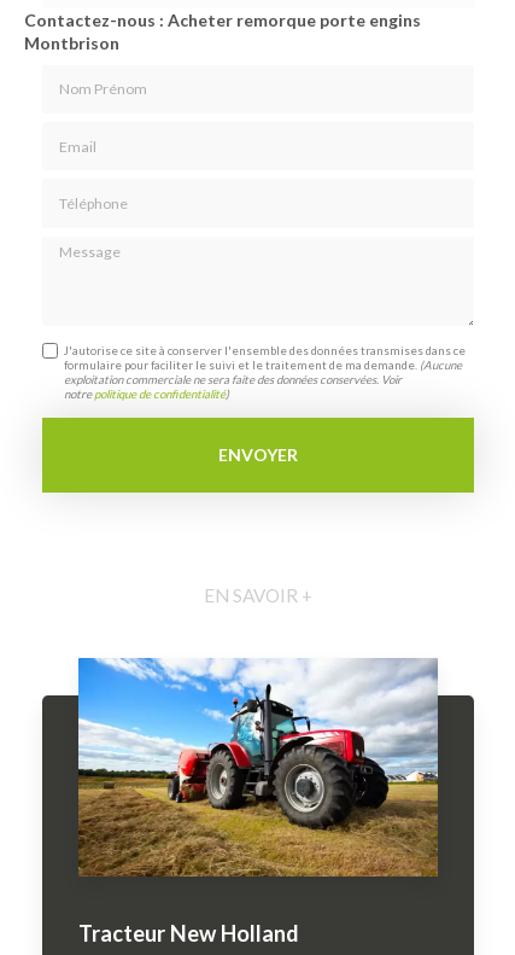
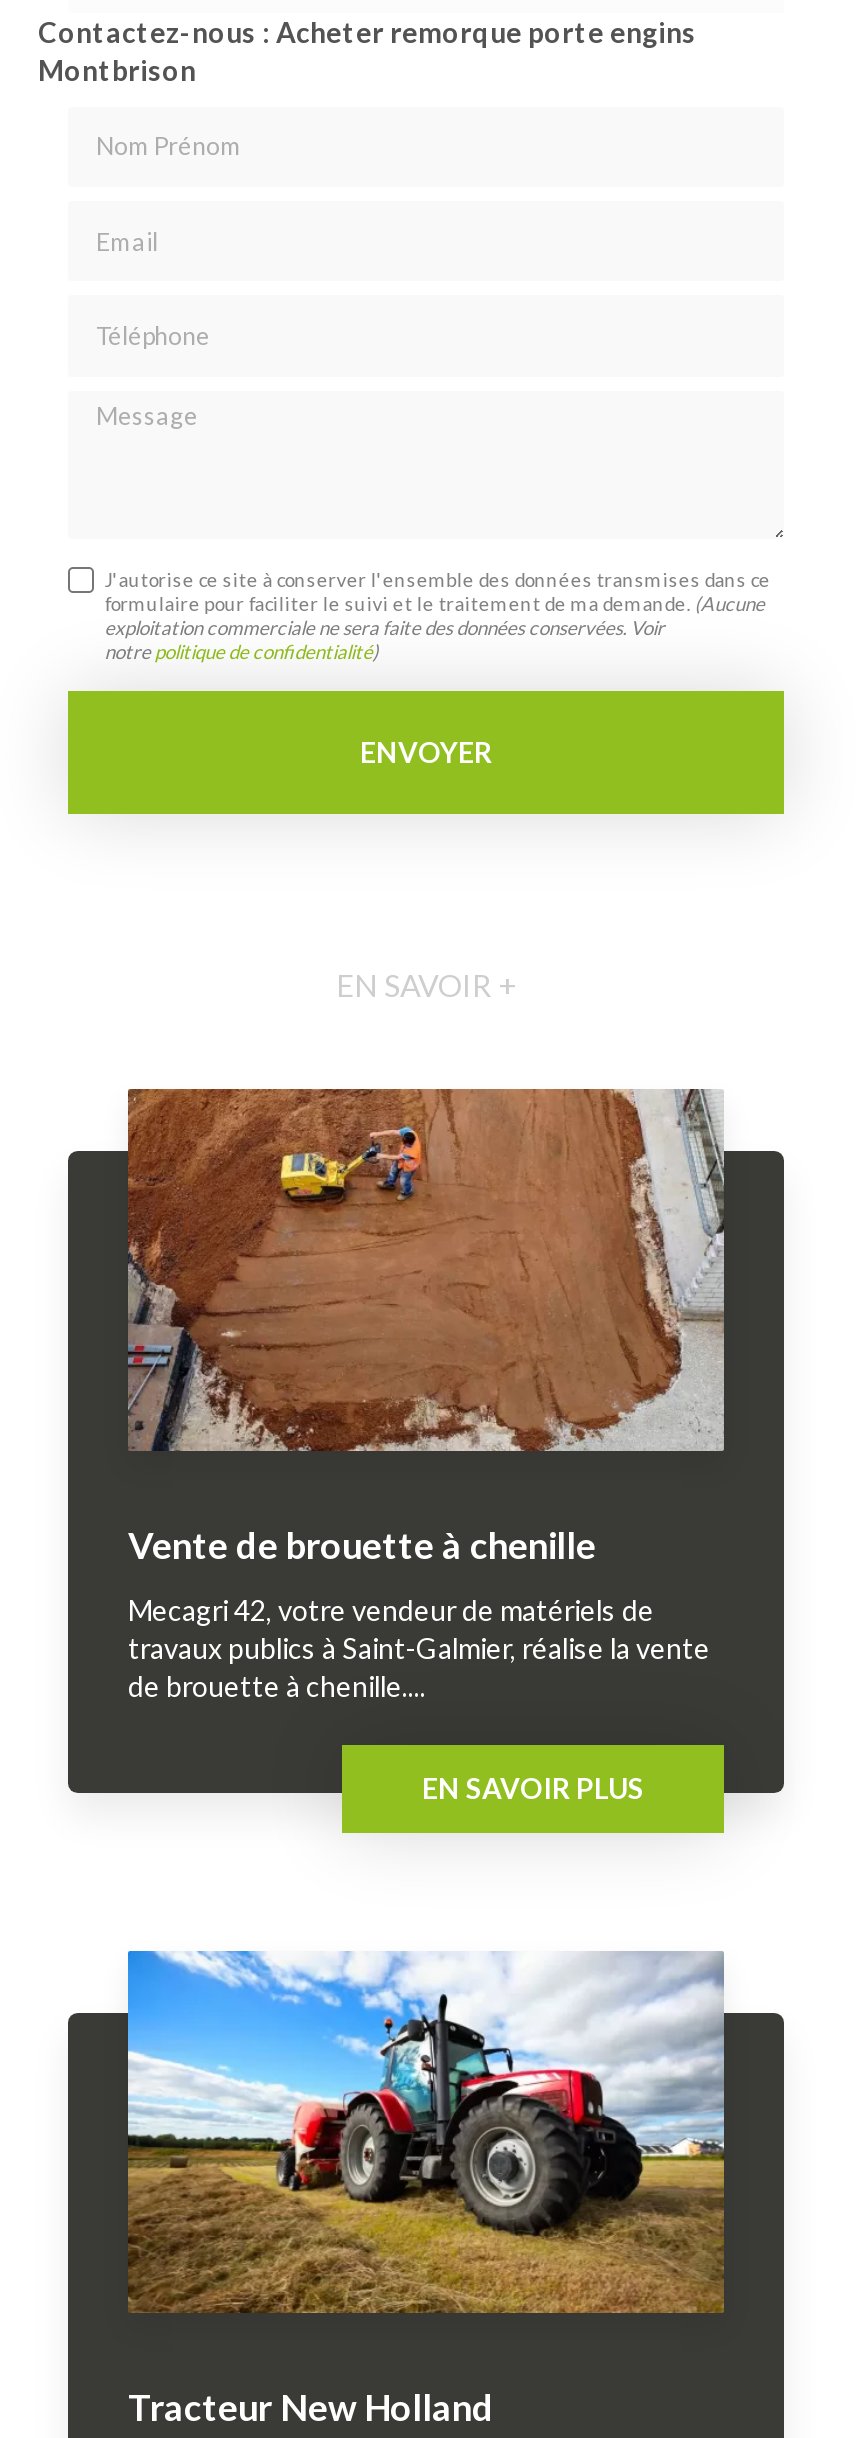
none -> [126,1087,726,1804] [image] | Vente de brouette à chenille | Mecagri 42, votre vendeur de matériels de | travaux publics à Saint-Galmier, réalise la vente | de brouette à chenille.... | EN SAVOIR PLUS

